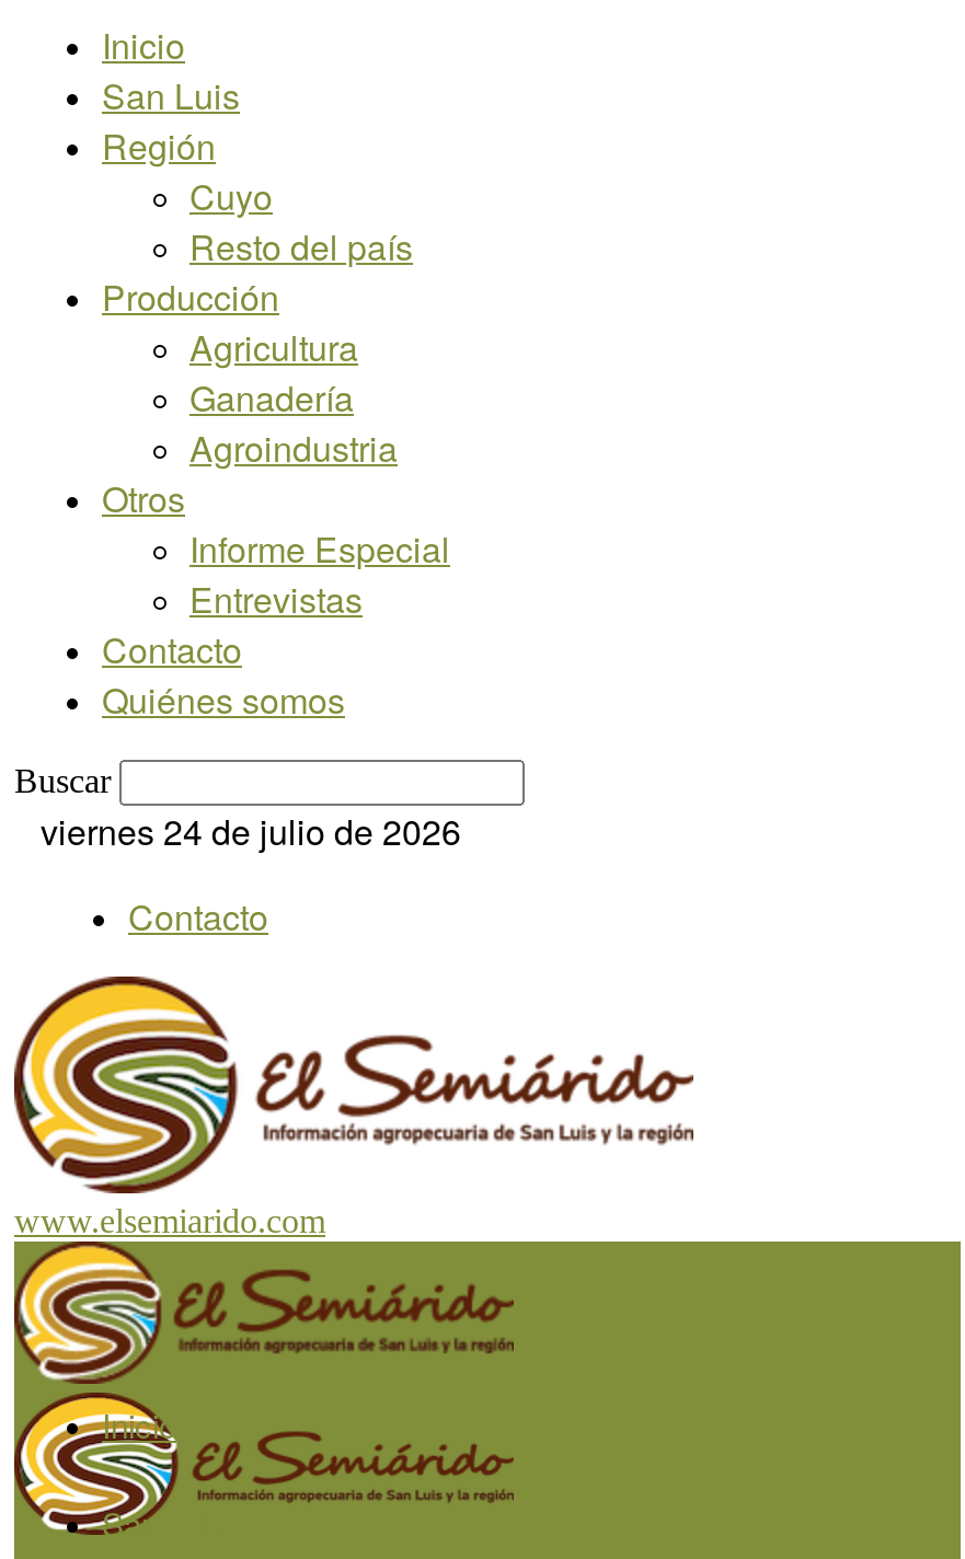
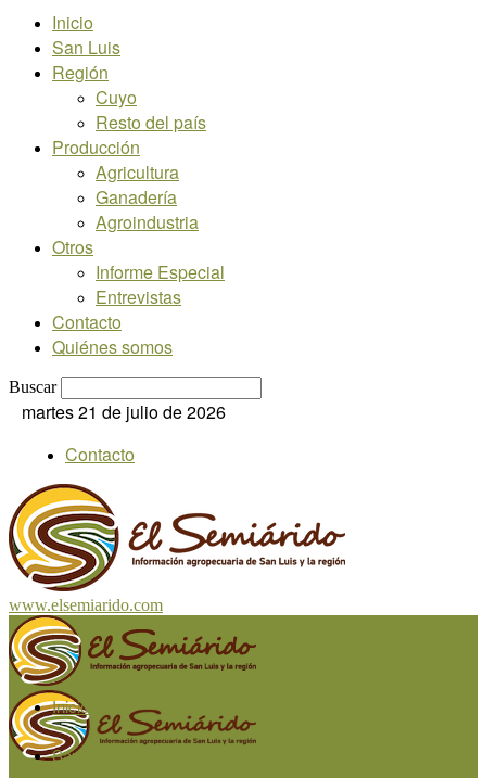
[41,806,461,856] viernes 24 de julio de 2026 -> [22,399,226,424] martes 21 de julio de 2026

